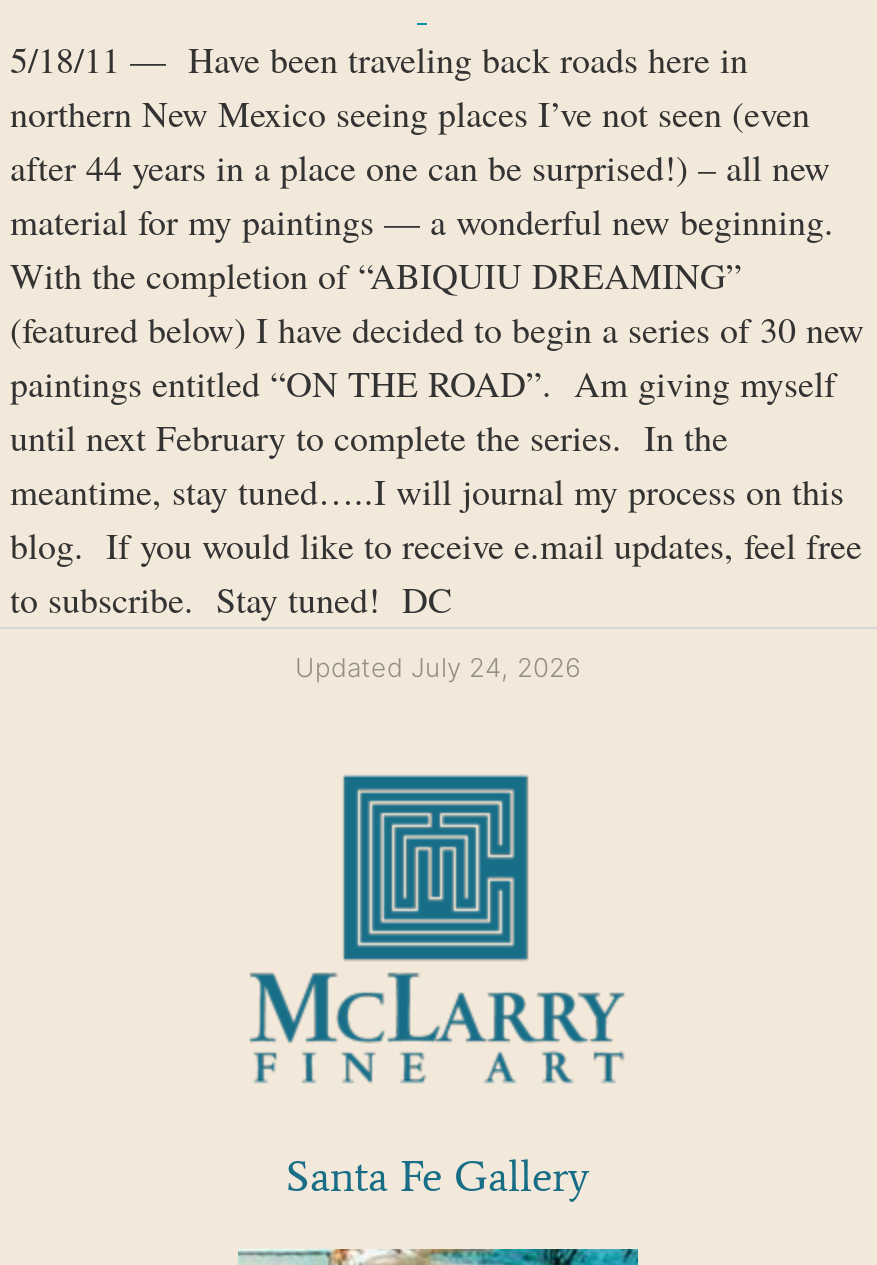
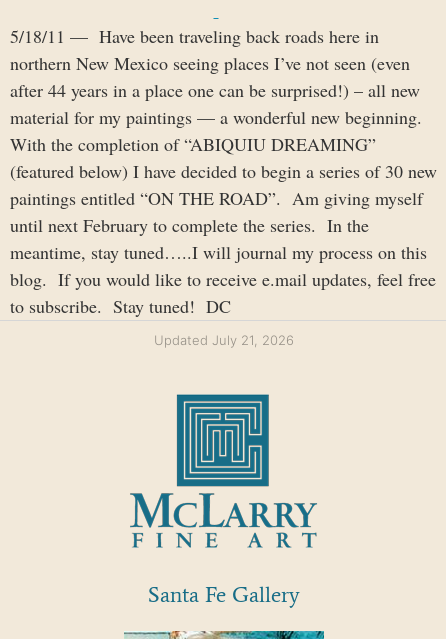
[295,650,581,682] Updated July 24, 2026 -> [154,331,294,347] Updated July 21, 2026

